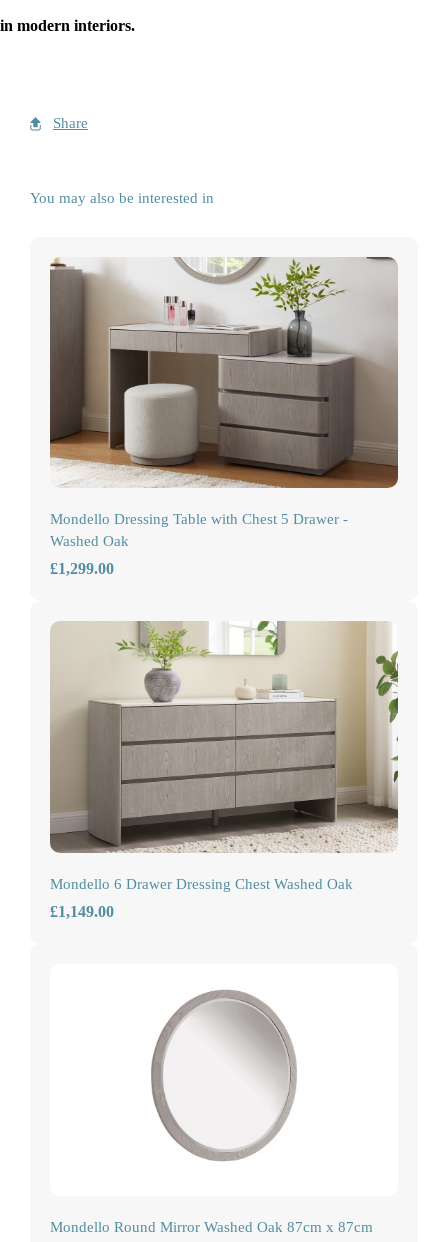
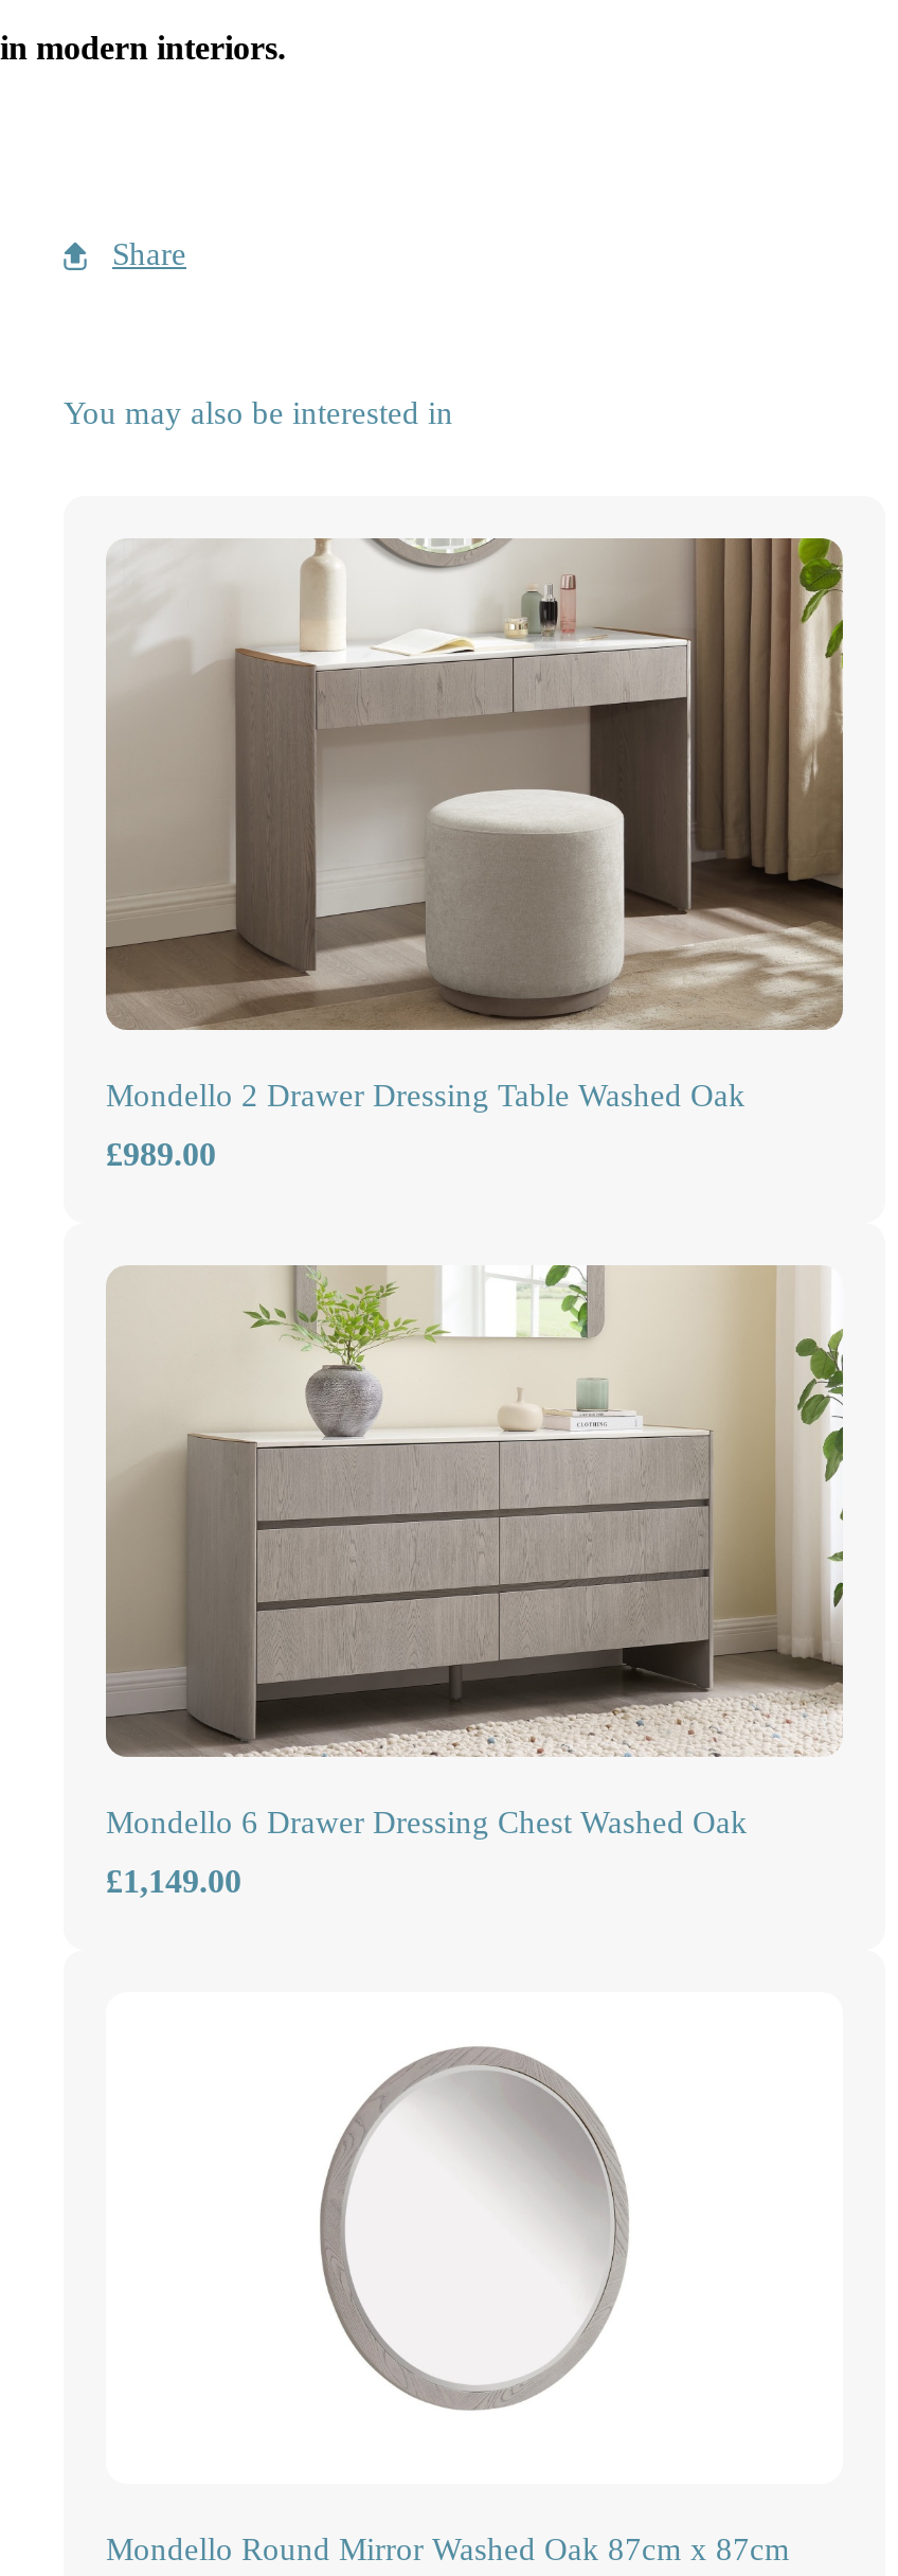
[50,257,398,549] [image] | Mondello Dressing Table with Chest 5 Drawer - | Washed Oak -> [104,536,845,1112] [image] | Mondello 2 Drawer Dressing Table Washed Oak
[50,560,114,577] £1,299.00 -> [106,1135,216,1171] £989.00

